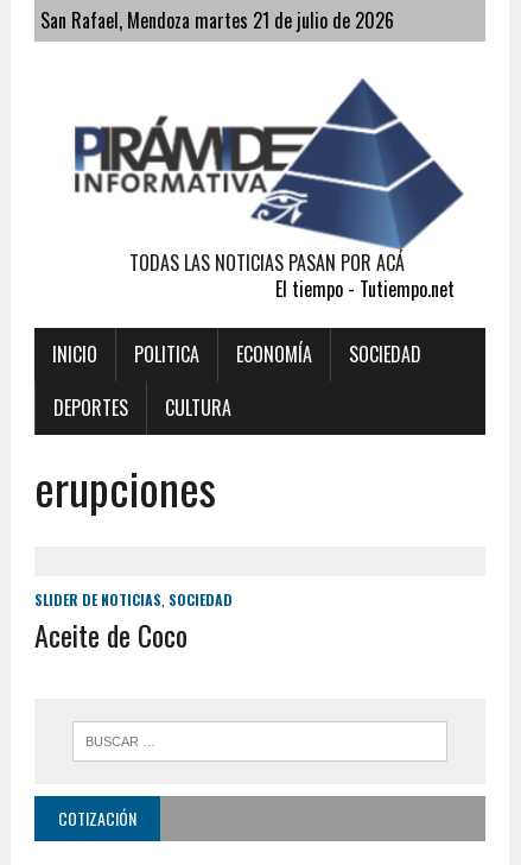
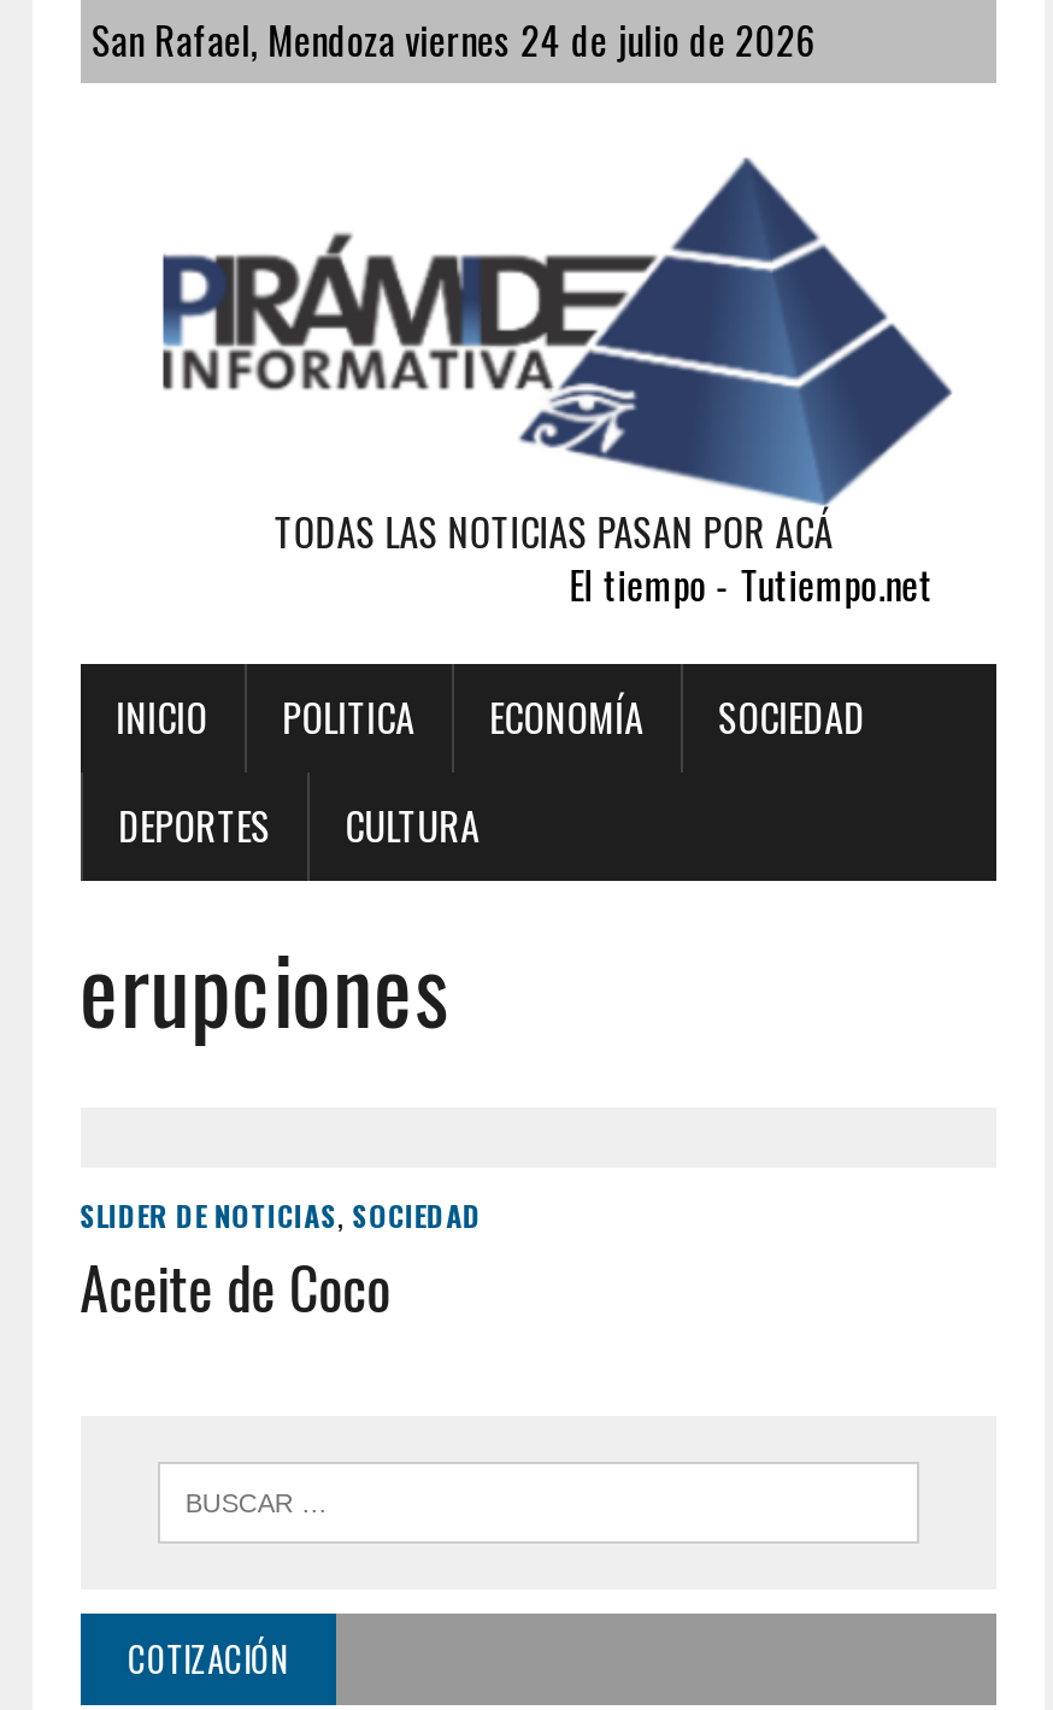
[40,6,394,34] San Rafael, Mendoza martes 21 de julio de 2026 -> [92,11,815,69] San Rafael, Mendoza viernes 24 de julio de 2026

